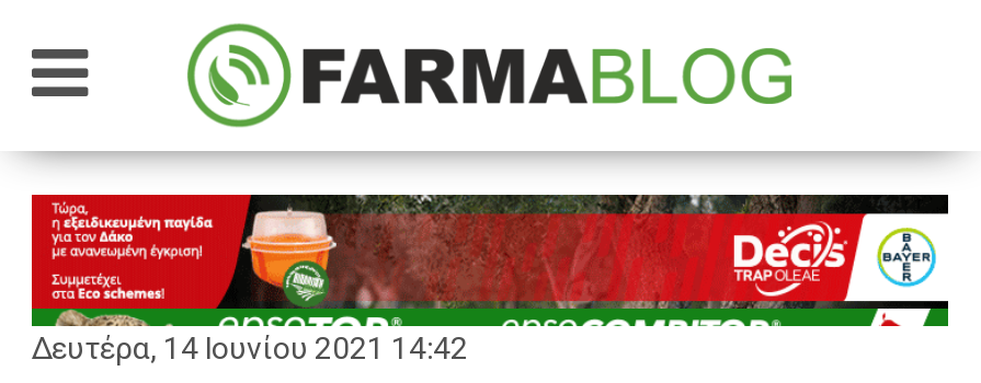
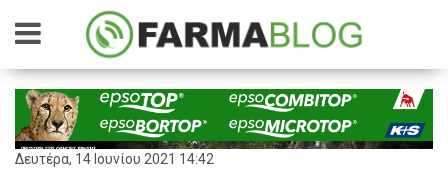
[30,193,950,328] [image] -> [14,88,434,150] [image]

